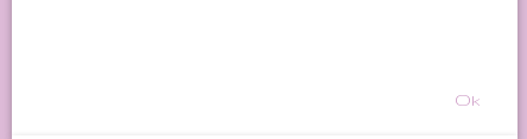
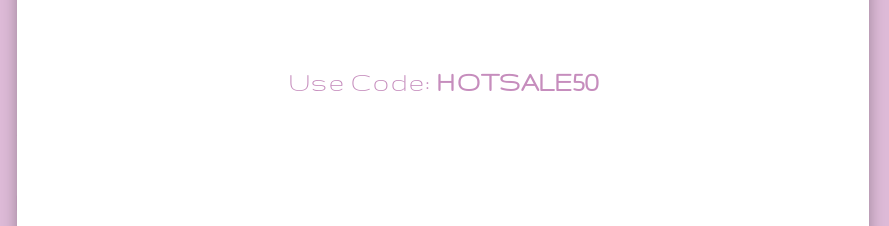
none -> [289,69,597,95] Use Code: HOTSALE50
[454,90,480,109] Ok -> none

